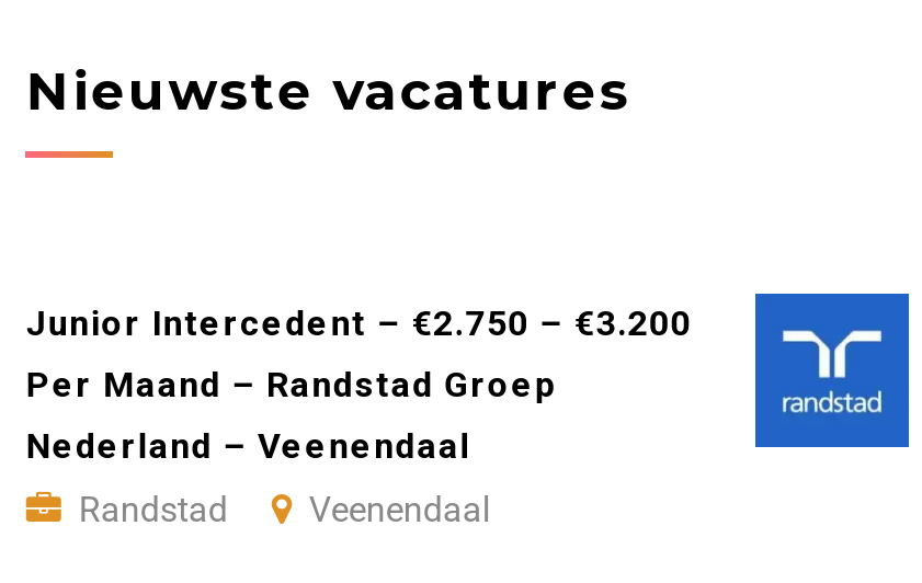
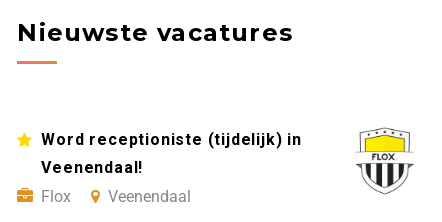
[753,290,911,450] [image] -> [350,125,420,195] [image]
[26,304,692,532] Junior Intercedent – €2.750 – €3.200 | Per Maand – Randstad Groep | Nederland – Veenendaal | Randstad -> [41,130,302,206] Word receptioniste (tijdelijk) in | Veenendaal! | Flox

